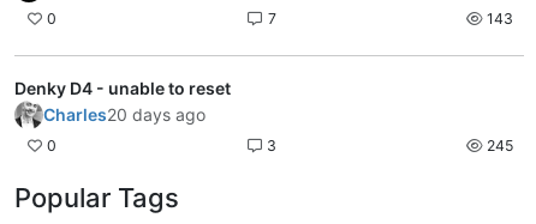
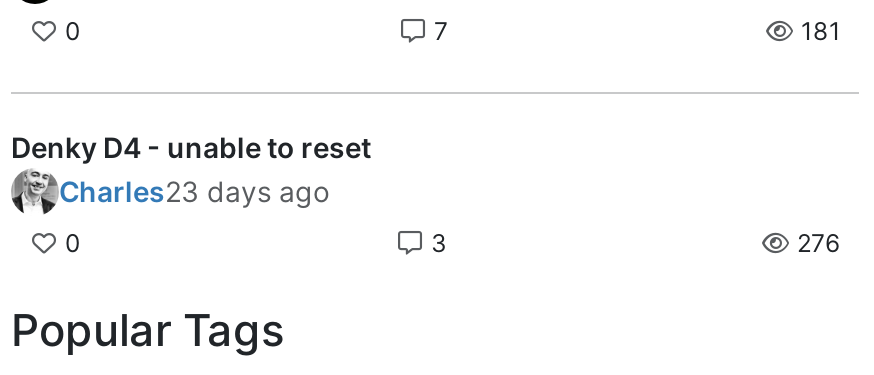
[483,9,513,27] 143 -> [795,16,841,46] 181
[43,104,206,125] Charles20 days ago -> [59,174,329,208] Charles23 days ago
[483,137,513,155] 245 -> [791,228,841,258] 276

